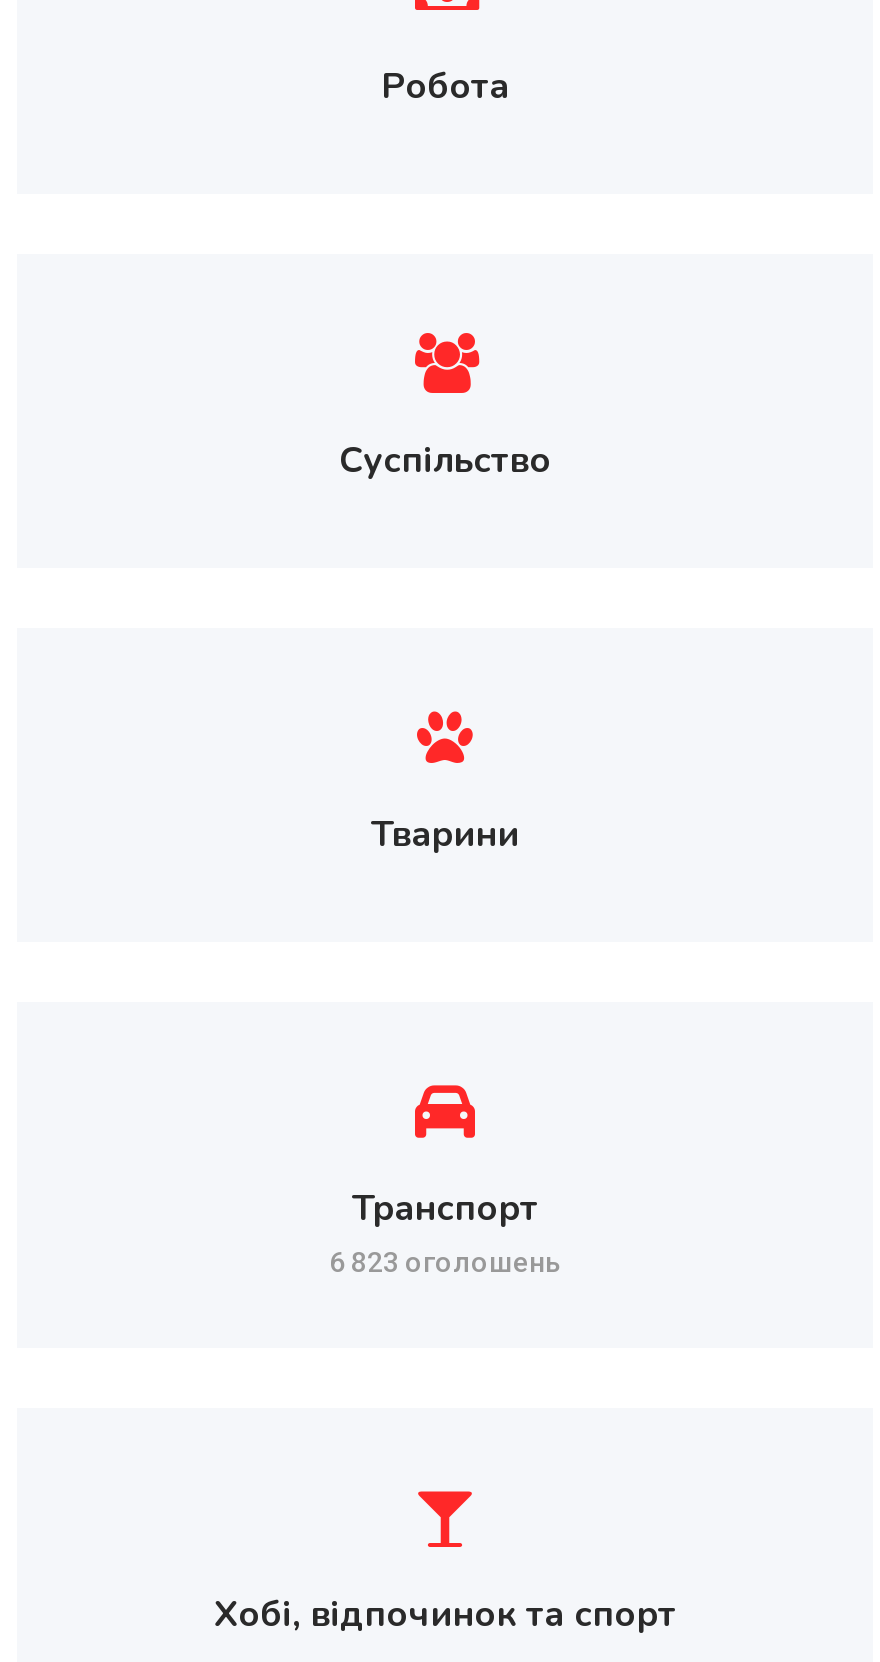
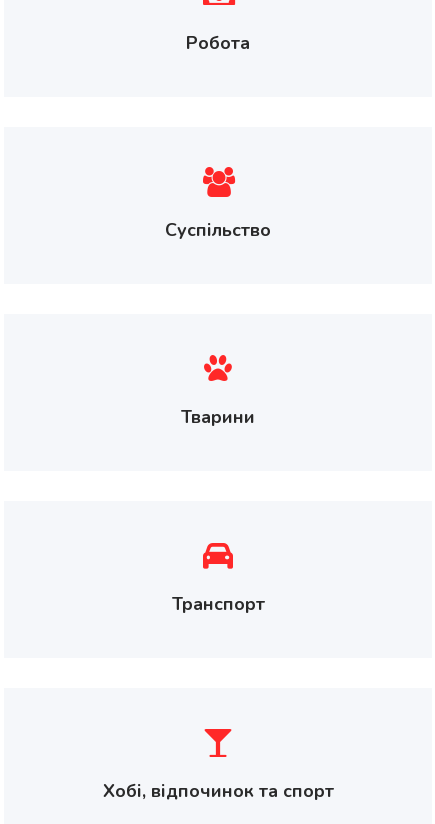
[329,1246,561,1278] 6 823 оголошень -> none

